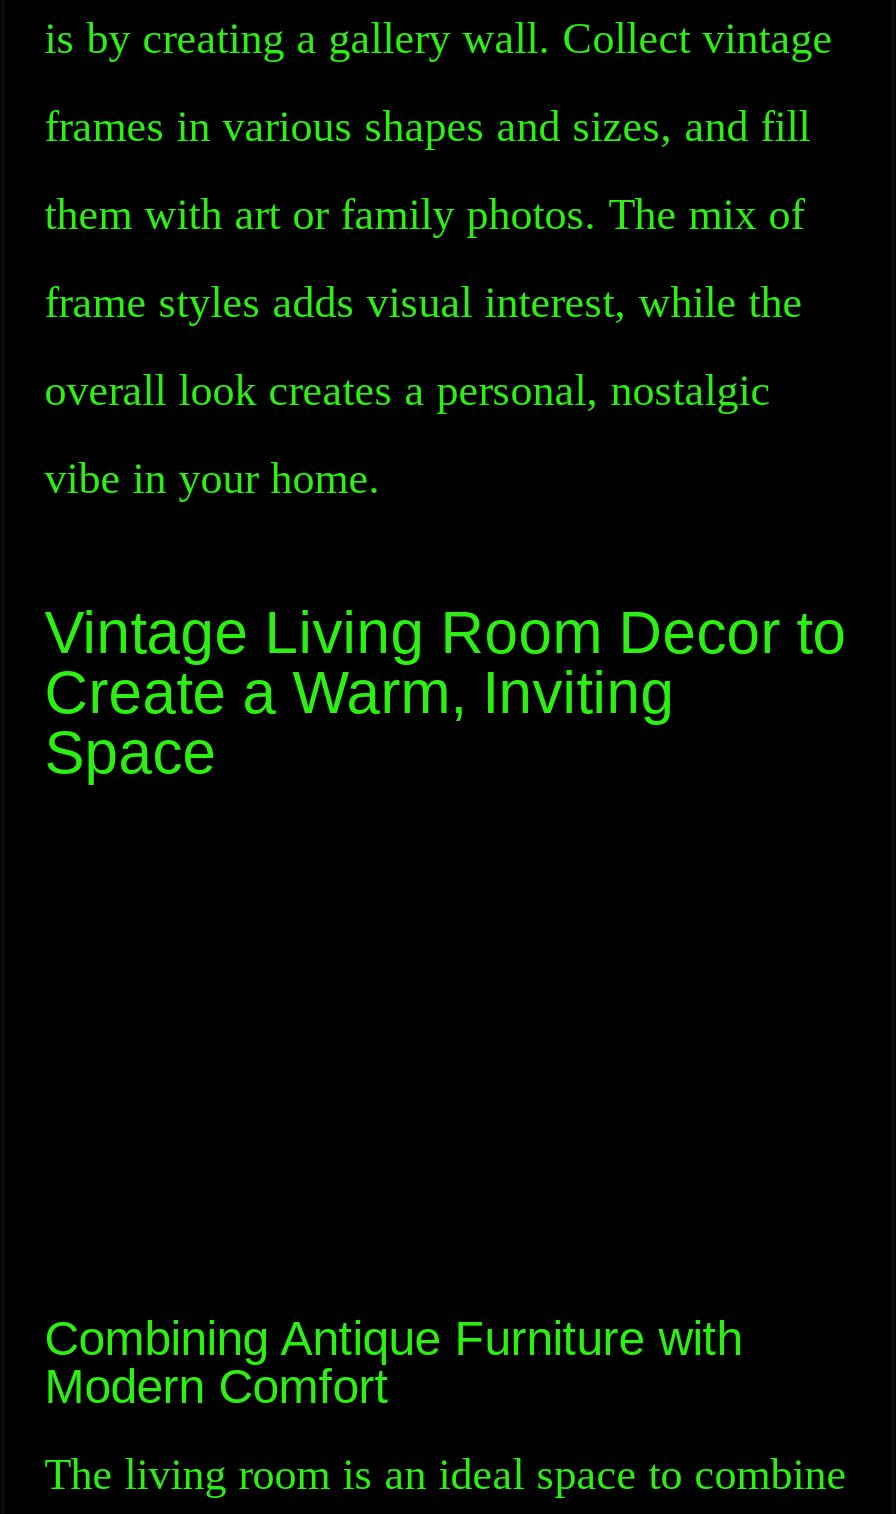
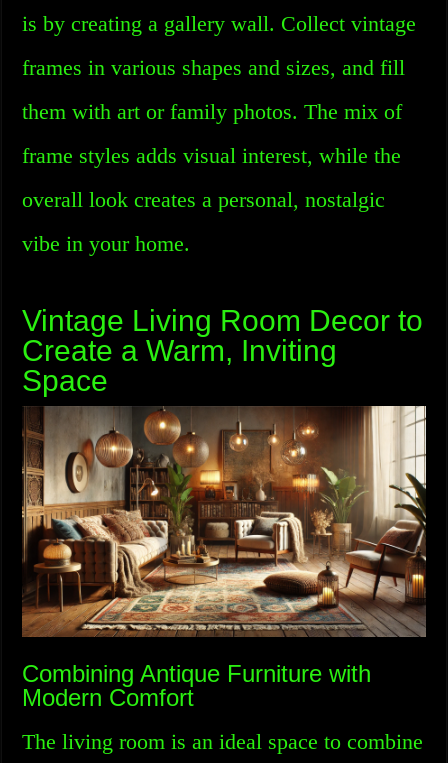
none -> [21,405,427,638] [image]

